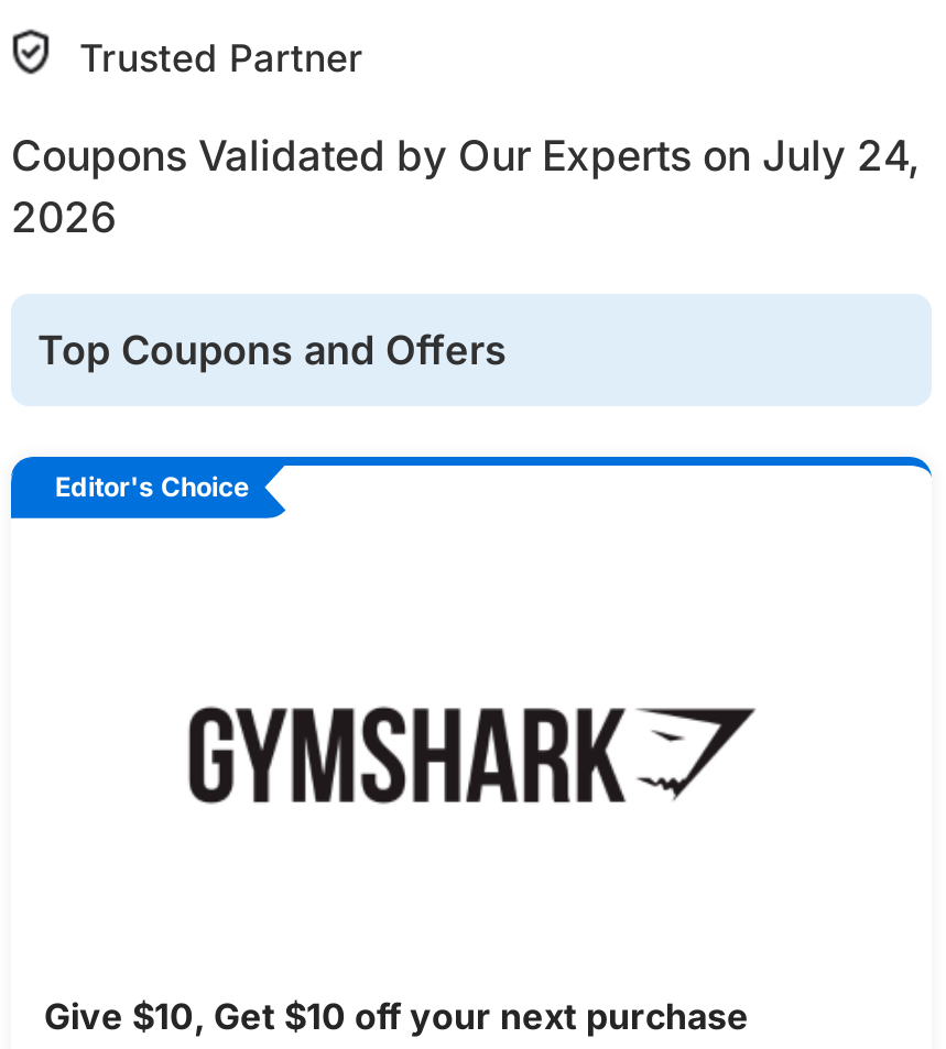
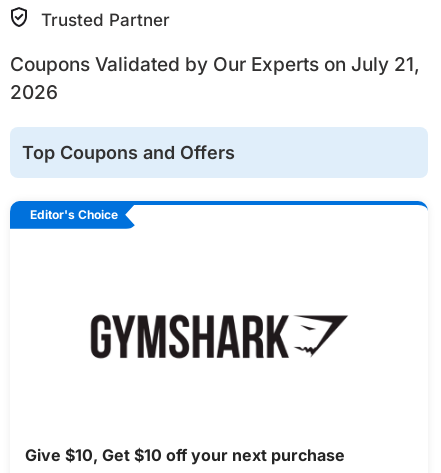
[11,131,921,181] Coupons Validated by Our Experts on July 24, -> [10,53,420,76] Coupons Validated by Our Experts on July 21,

